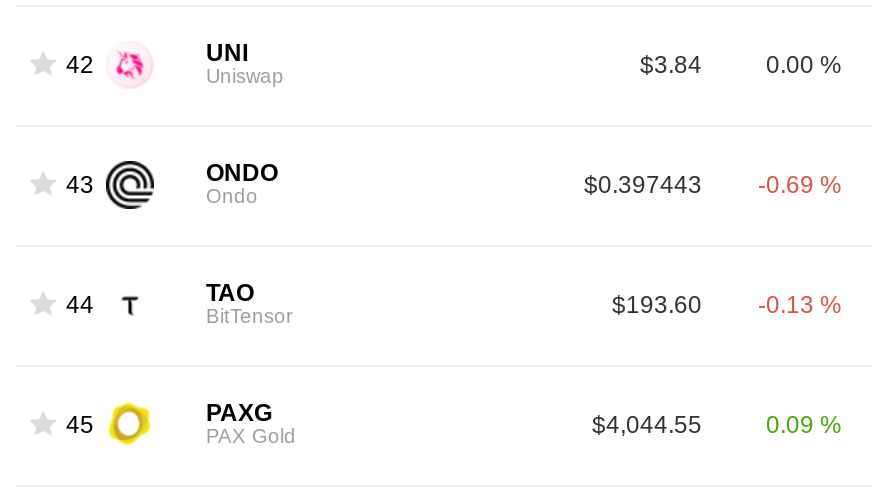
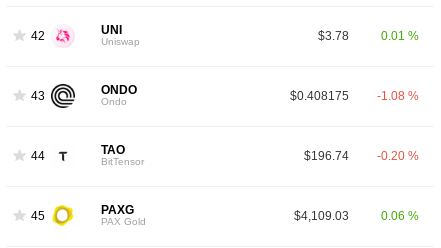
[640,51,702,79] $3.84 -> [318,29,349,43] $3.78
[766,51,842,79] 0.00 % -> [381,29,419,43] 0.01 %
[584,171,702,199] $0.397443 -> [290,89,349,103] $0.408175
[758,171,842,199] -0.69 % -> [377,89,419,103] -1.08 %
[612,291,702,319] $193.60 -> [304,149,349,163] $196.74
[758,291,842,319] -0.13 % -> [377,149,419,163] -0.20 %
[592,411,702,439] $4,044.55 -> [294,209,349,223] $4,109.03
[766,411,842,439] 0.09 % -> [381,209,419,223] 0.06 %

